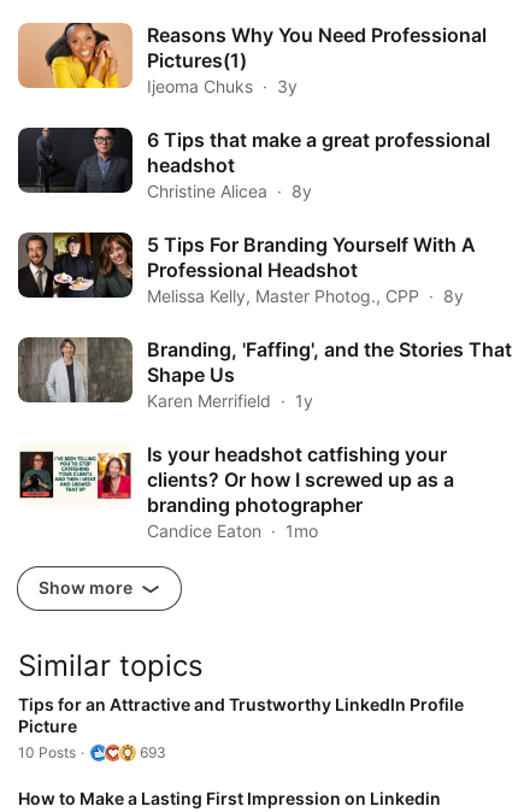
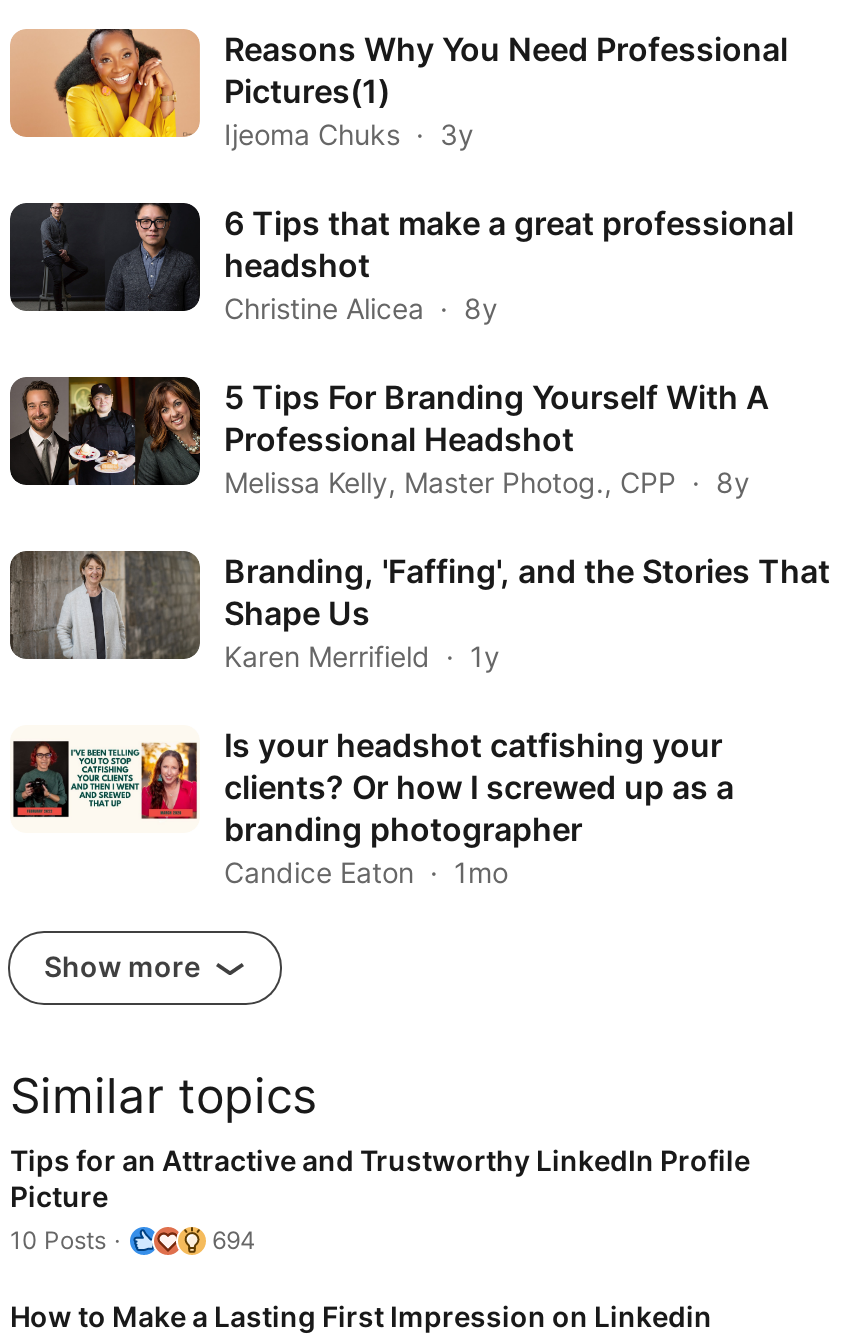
[140,743,166,761] 693 -> [212,1224,256,1254] 694

